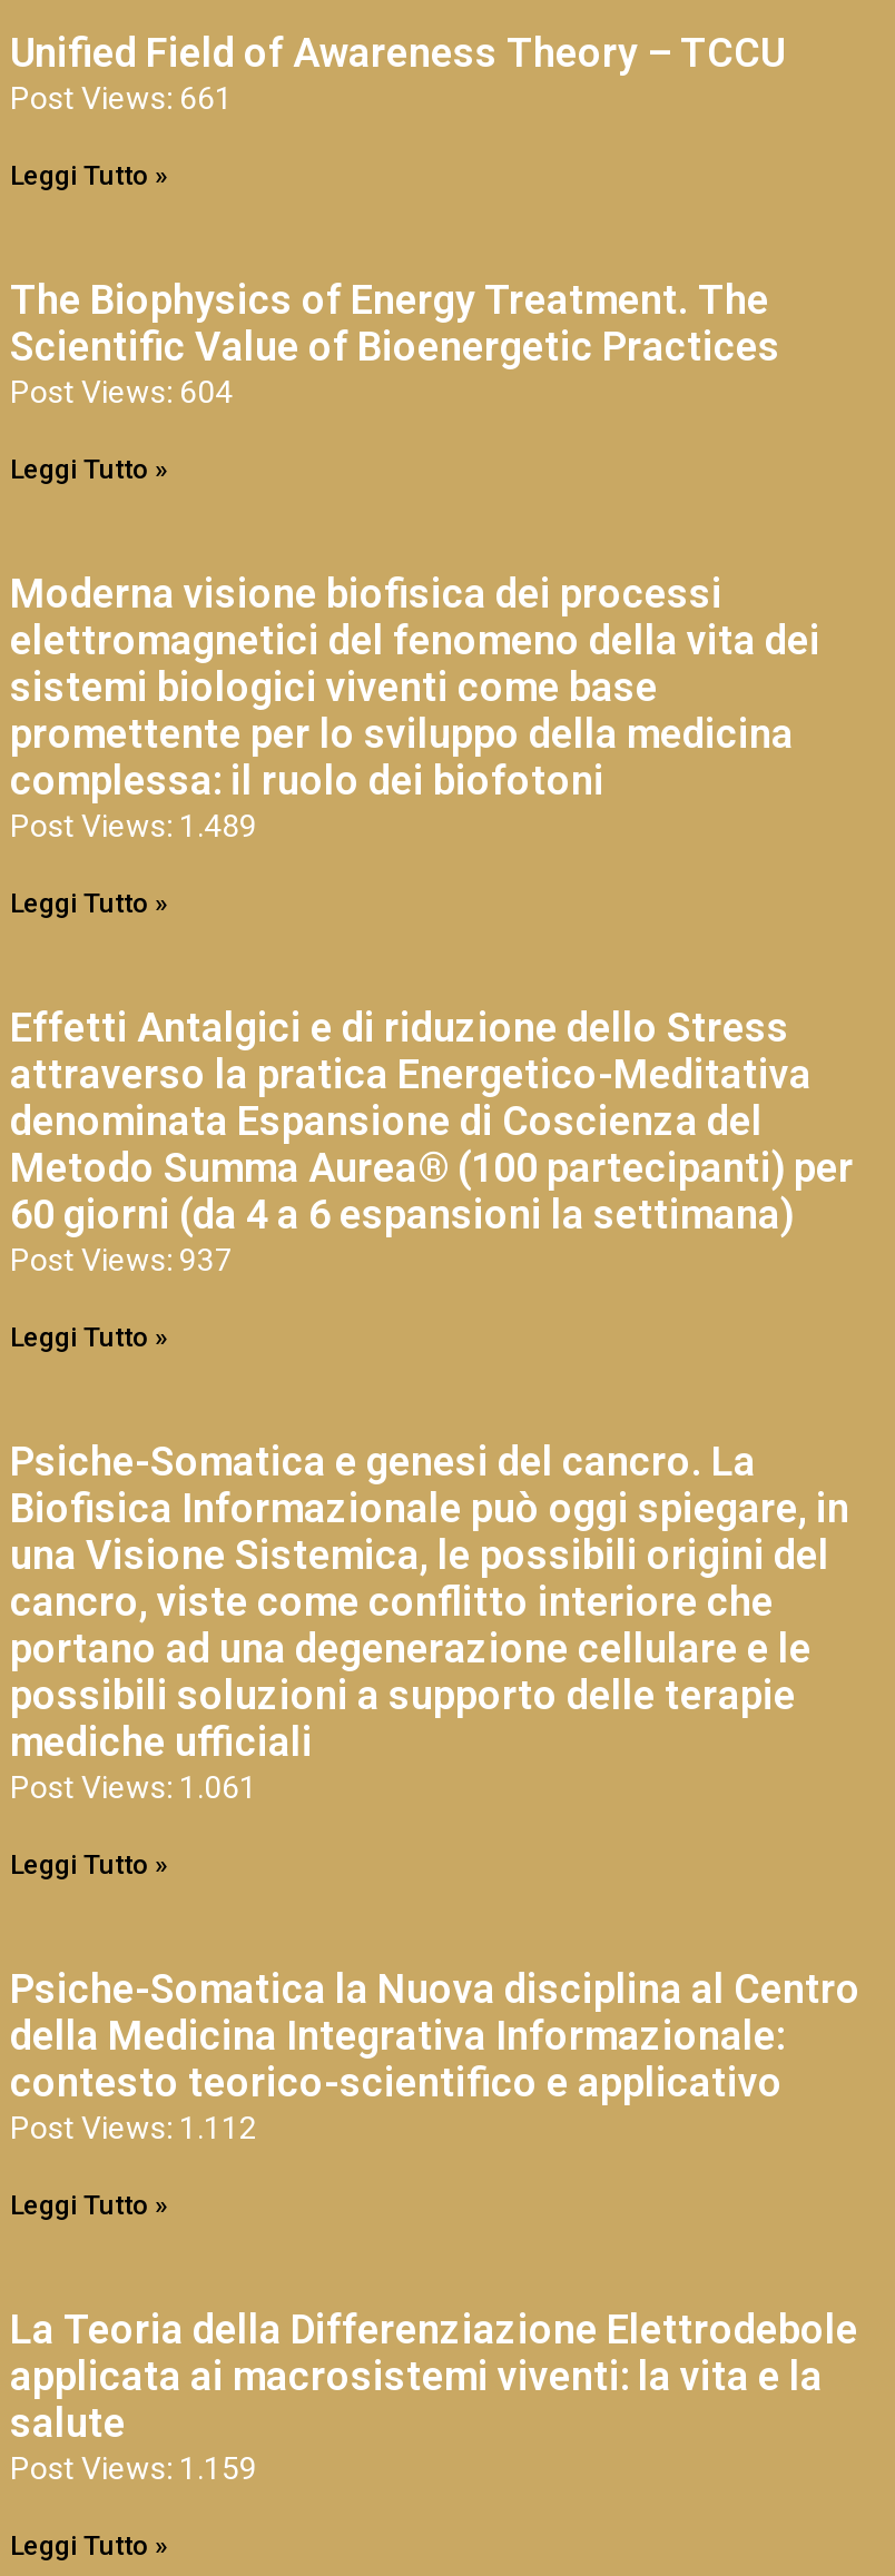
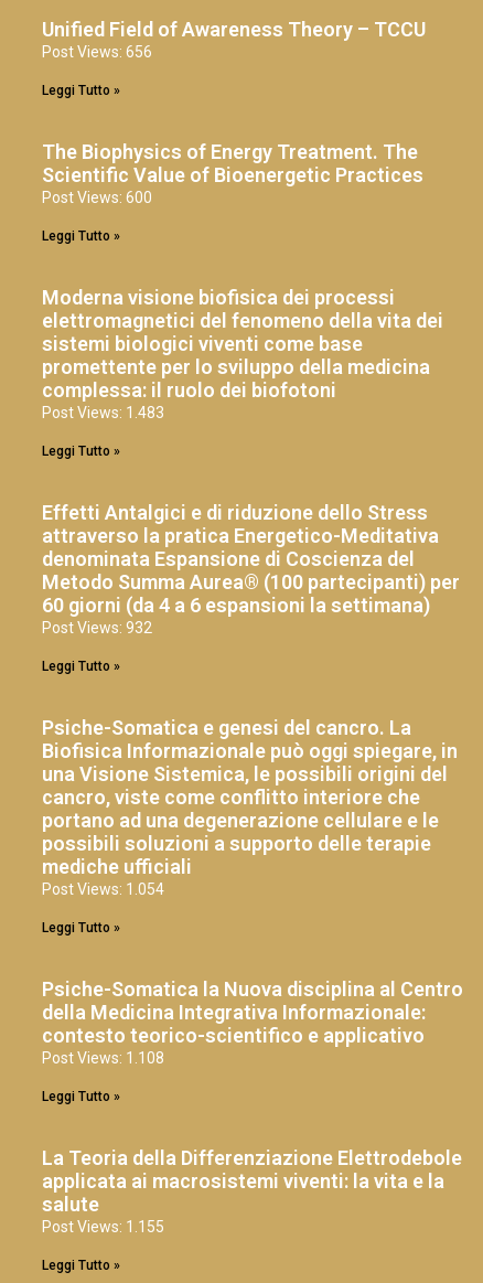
[10,81,233,116] Post Views: 661 -> [42,43,152,61] Post Views: 656
[10,374,233,410] Post Views: 604 -> [42,189,152,207] Post Views: 600
[10,808,257,844] Post Views: 1.489 -> [42,404,164,422] Post Views: 1.483
[10,1242,233,1278] Post Views: 937 -> [42,619,152,637] Post Views: 932
[10,1770,257,1805] Post Views: 1.061 -> [42,881,164,898] Post Views: 1.054
[10,2110,257,2146] Post Views: 1.112 -> [42,1049,164,1067] Post Views: 1.108
[10,2451,257,2486] Post Views: 1.159 -> [42,1218,164,1236] Post Views: 1.155

